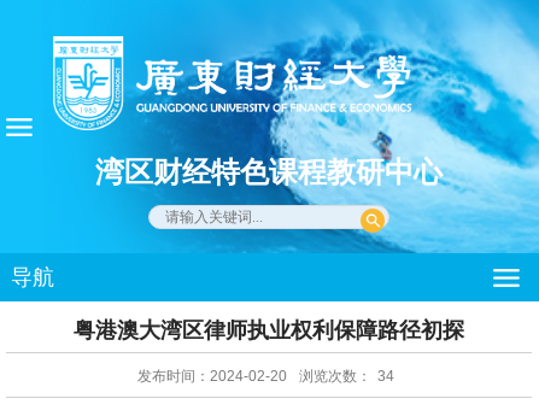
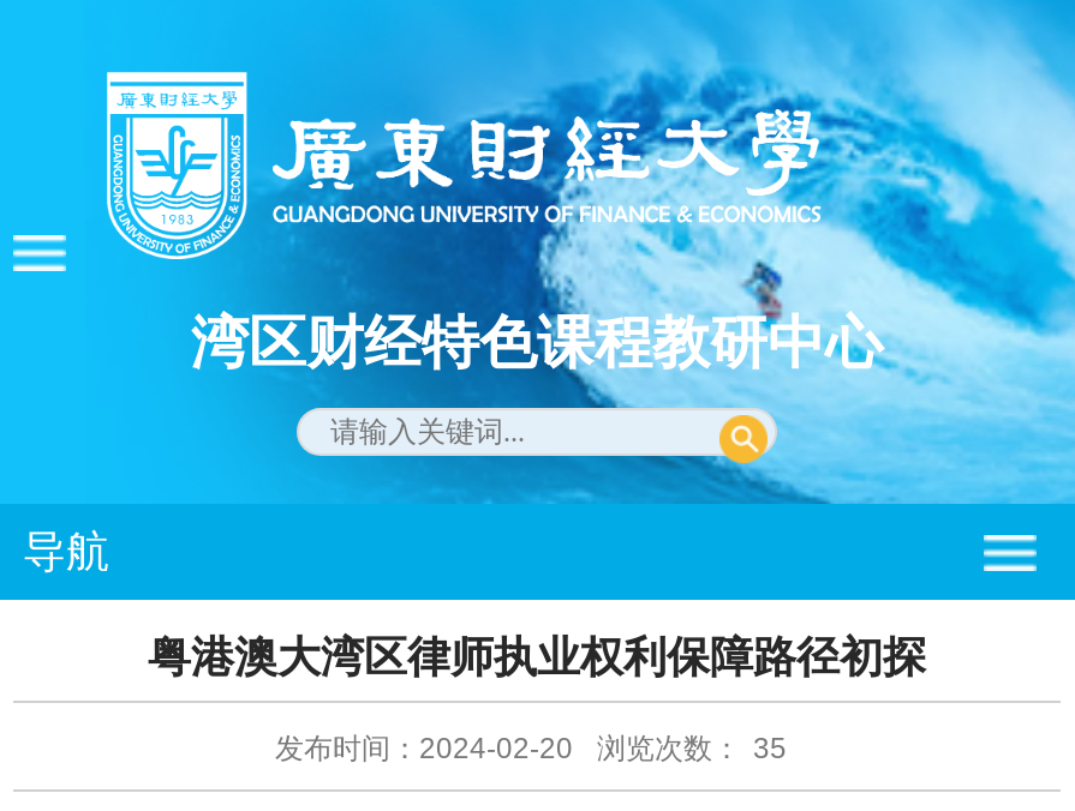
[137,367,394,384] 发布时间：2024-02-20 浏览次数： 34 -> [275,731,787,764] 发布时间：2024-02-20 浏览次数： 35

